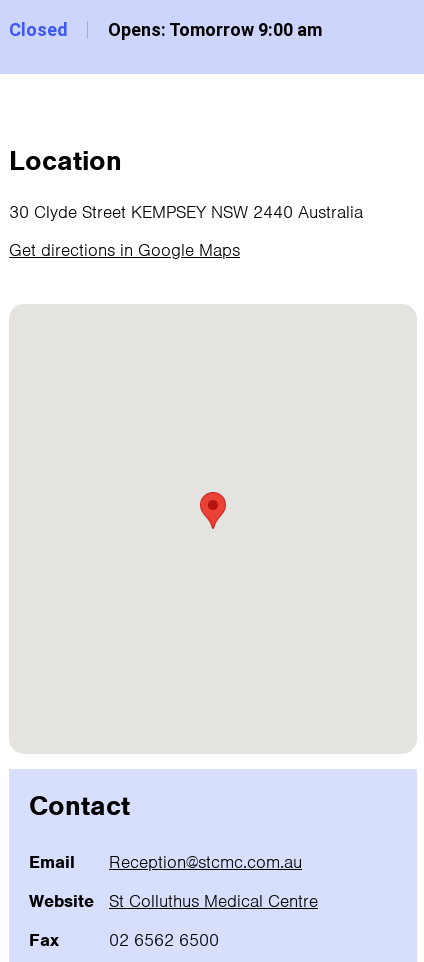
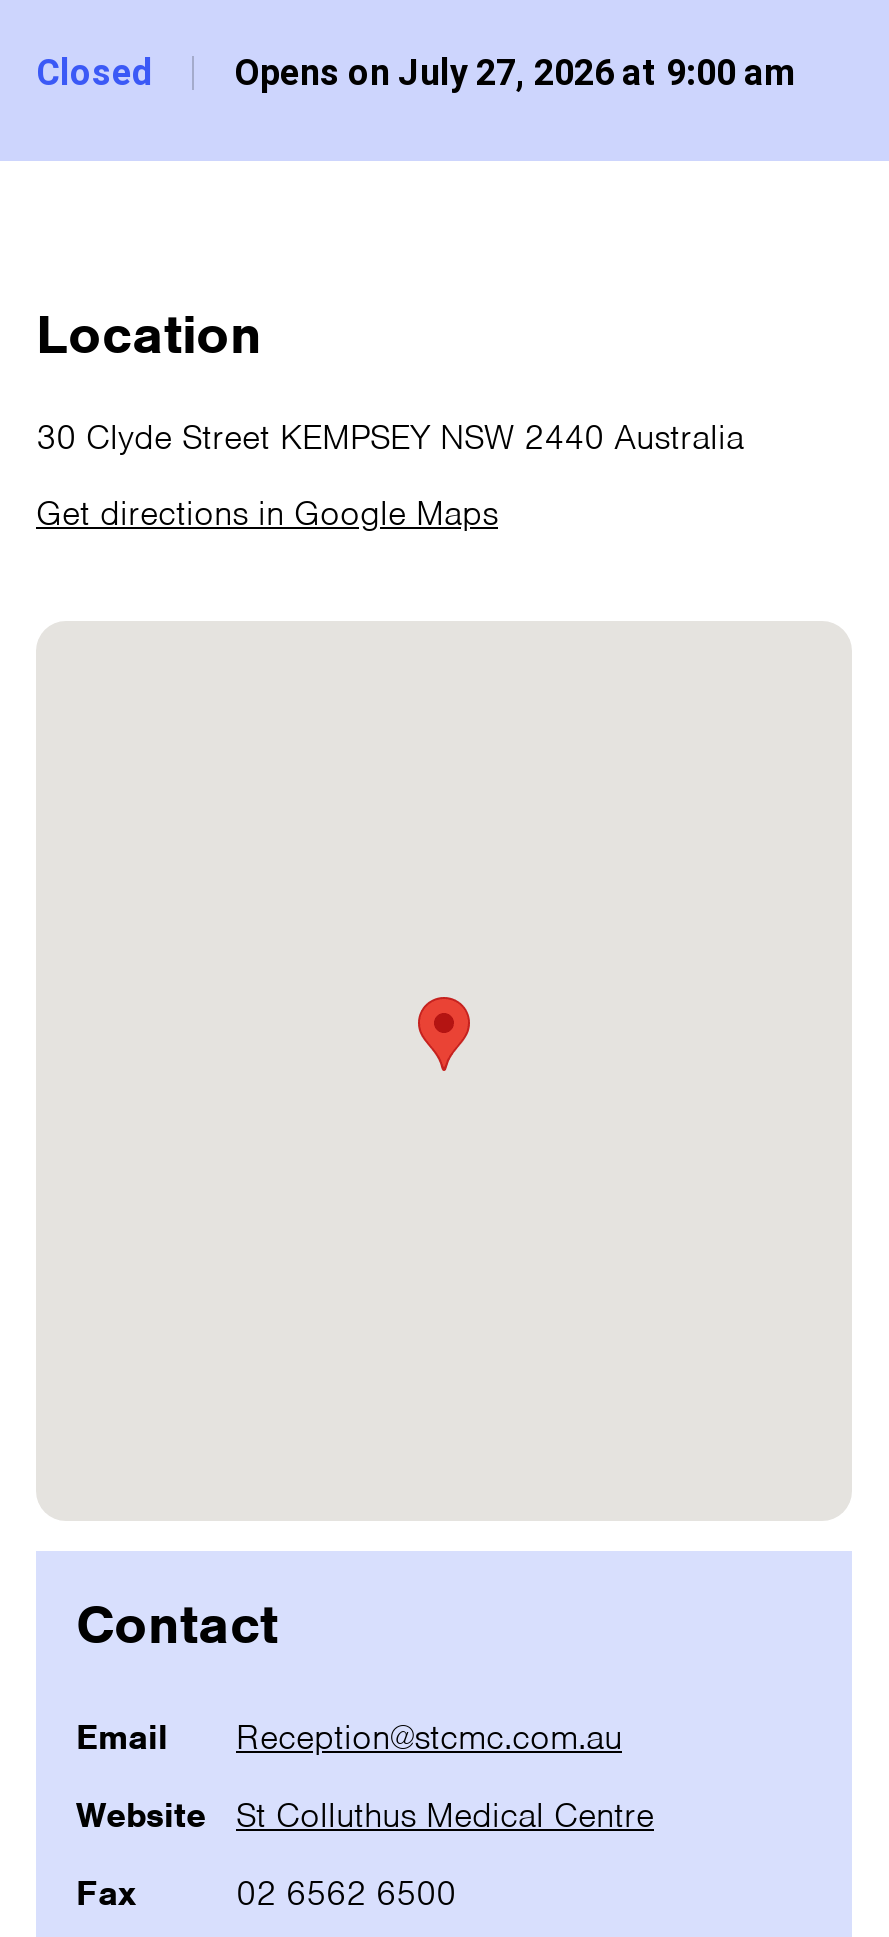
[108,19,322,40] Opens: Tomorrow 9:00 am -> [234,51,794,93] Opens on July 27, 2026 at 9:00 am

